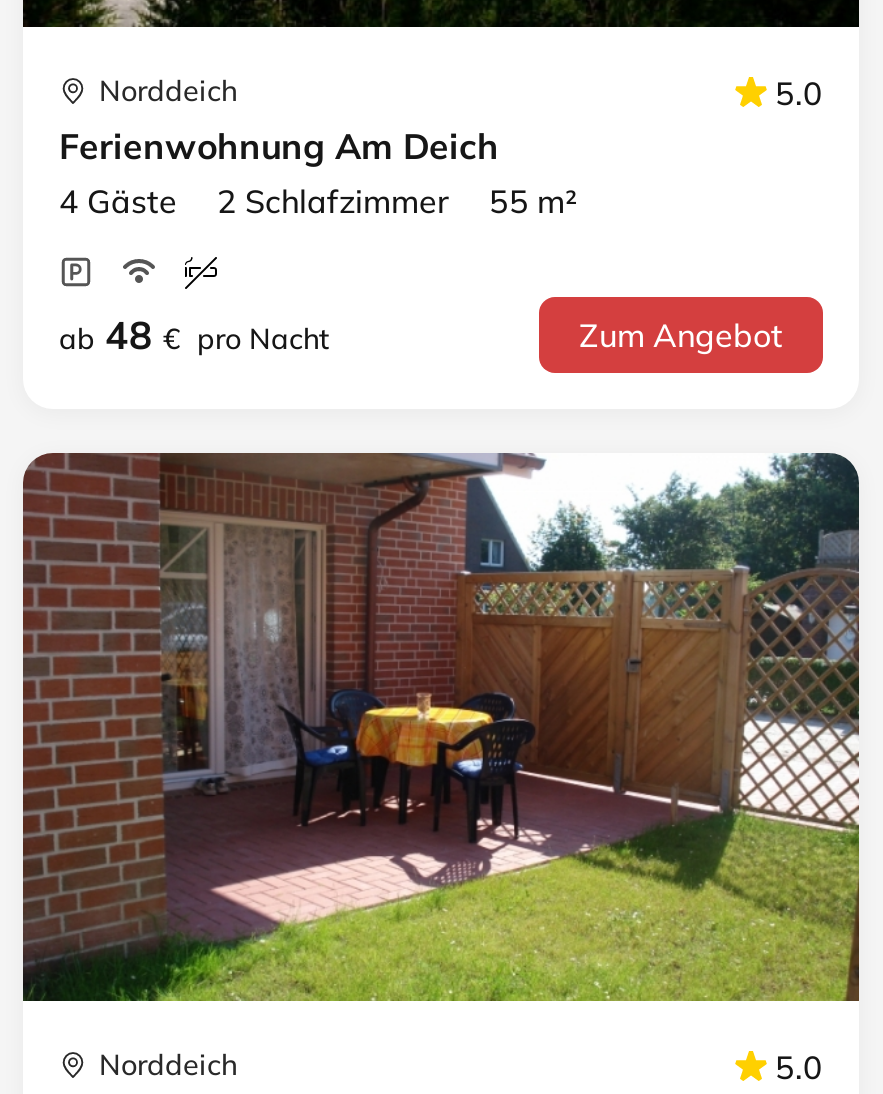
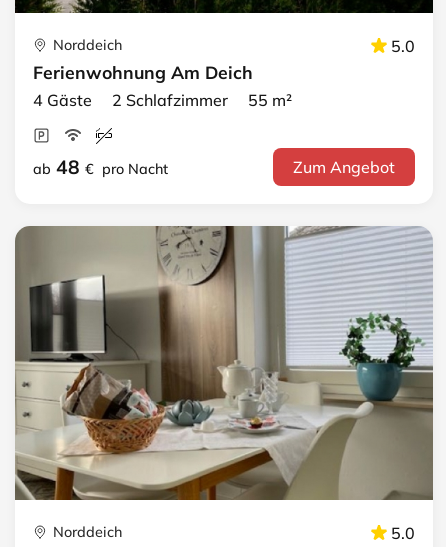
[23,452,861,1004] [image] -> [15,225,434,501] [image]

